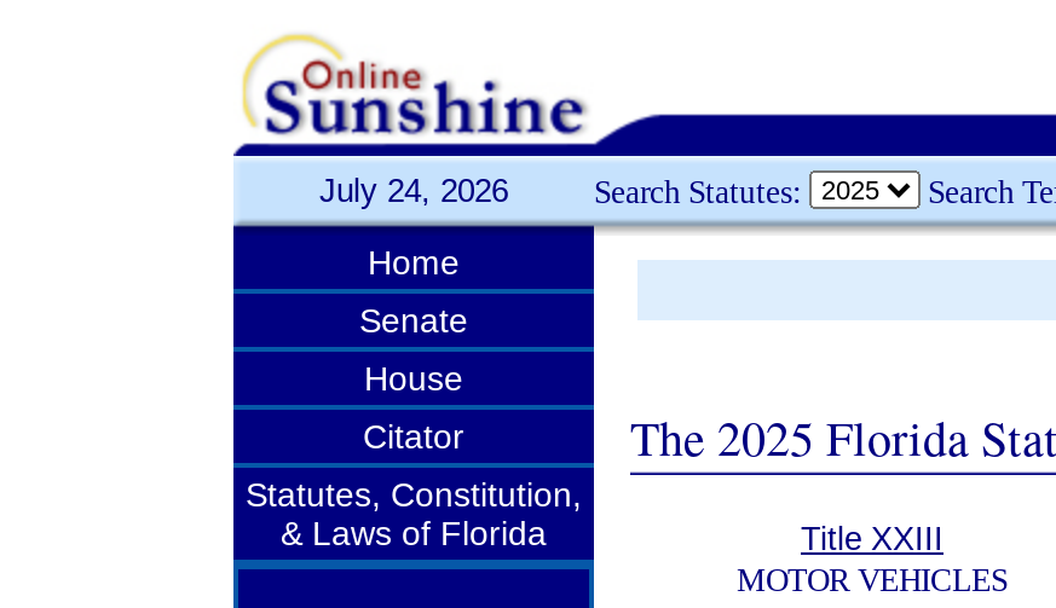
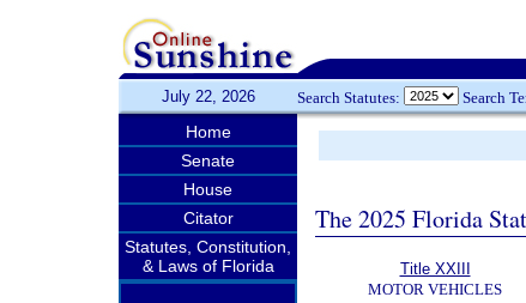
[319,173,508,209] July 24, 2026 -> [161,87,255,105] July 22, 2026

